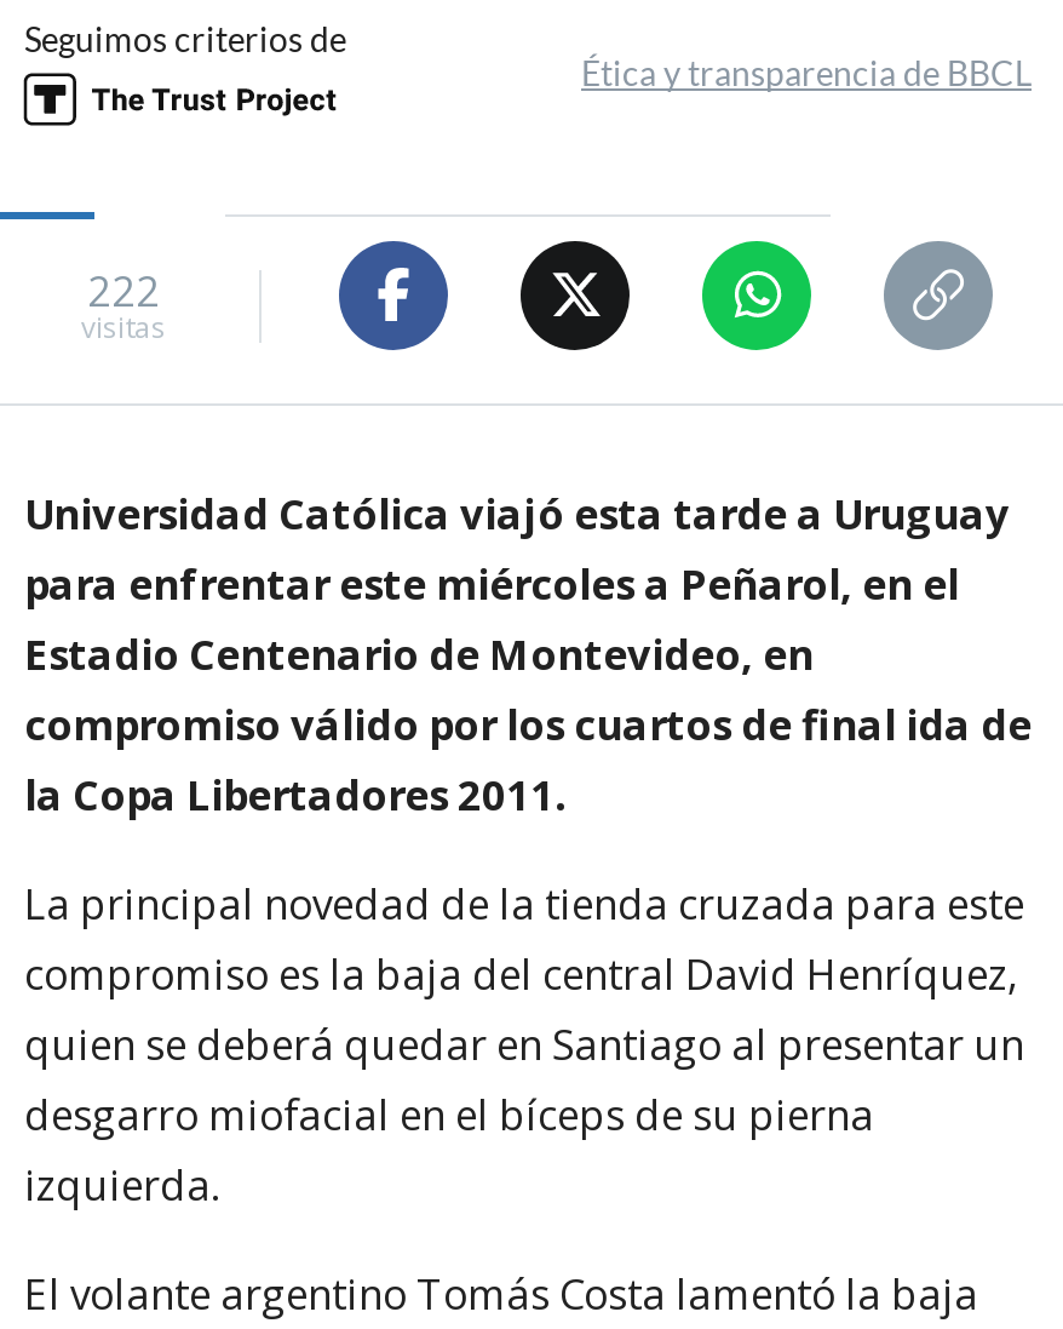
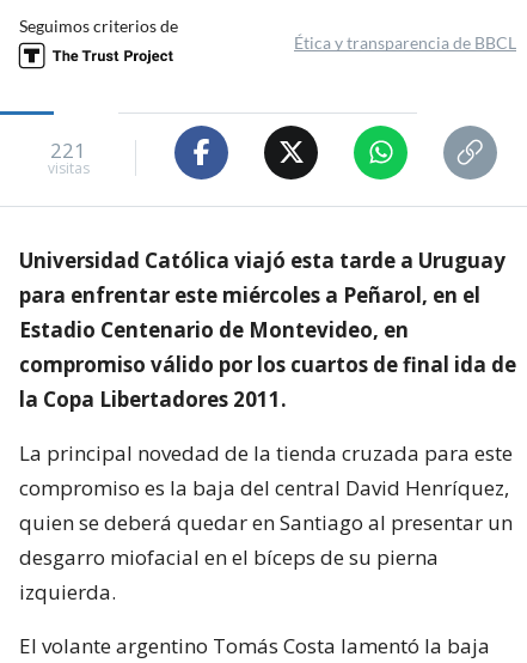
[87,264,160,319] 222 -> [50,137,86,164] 221

